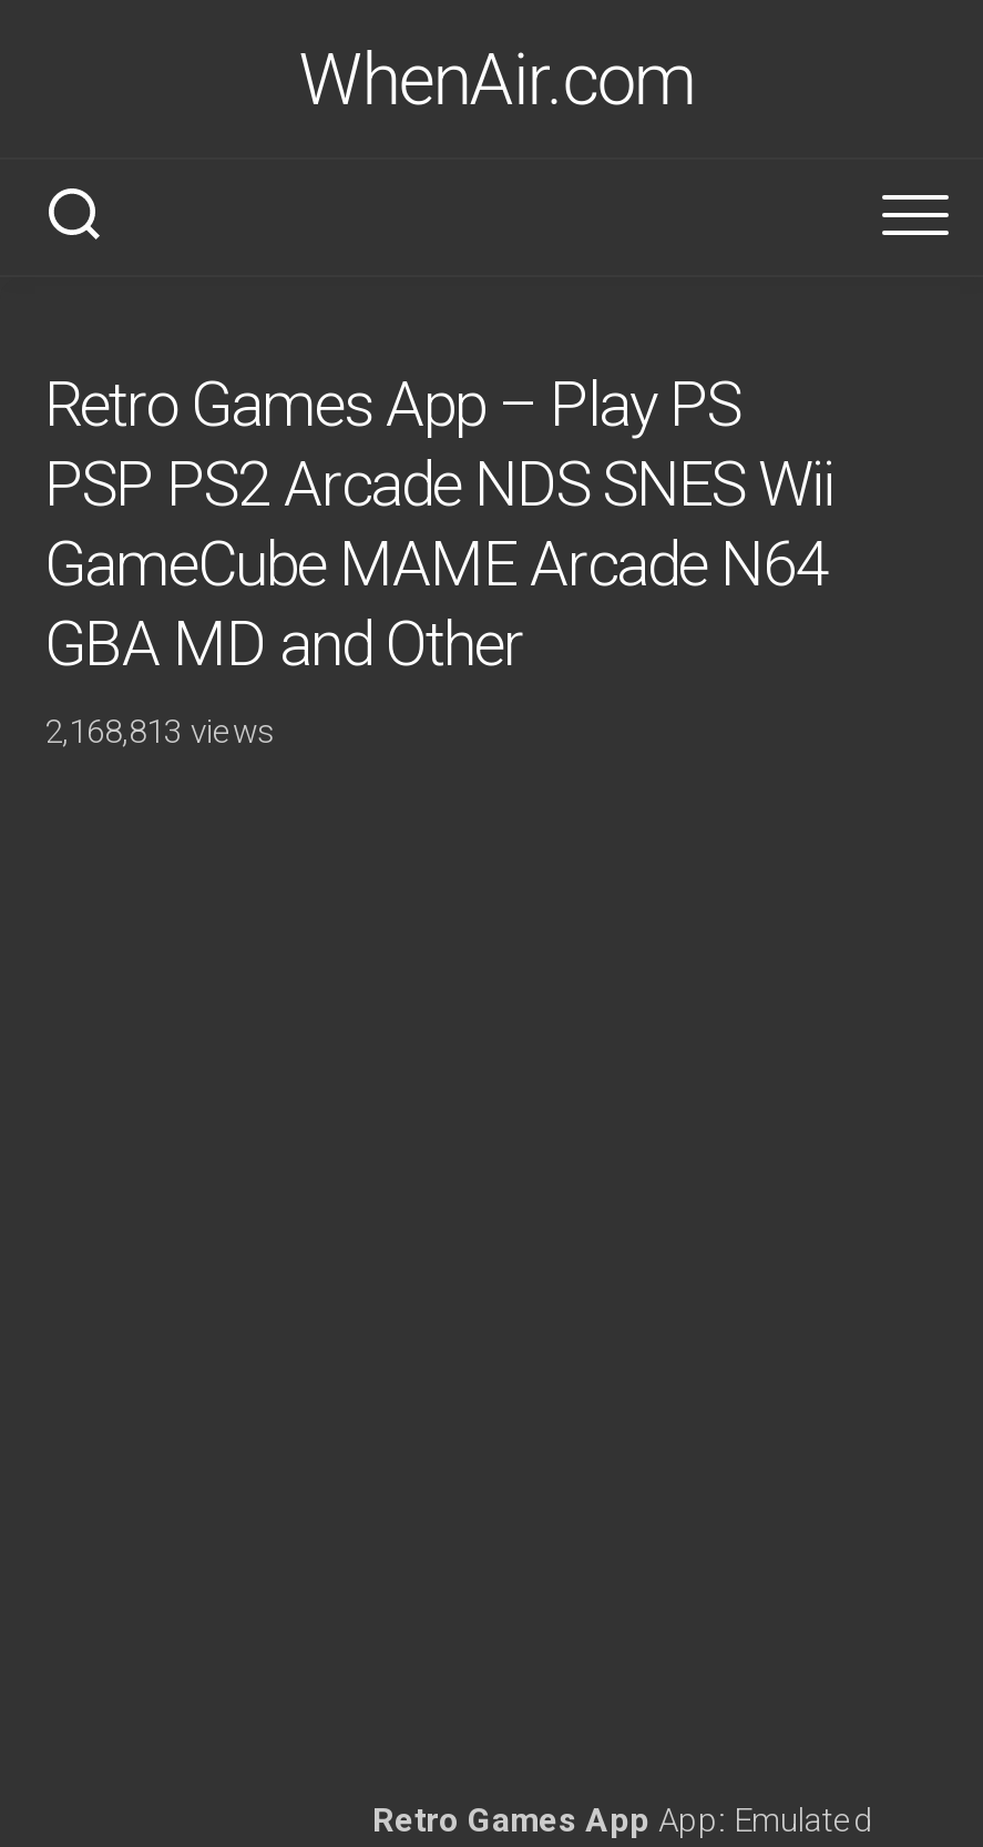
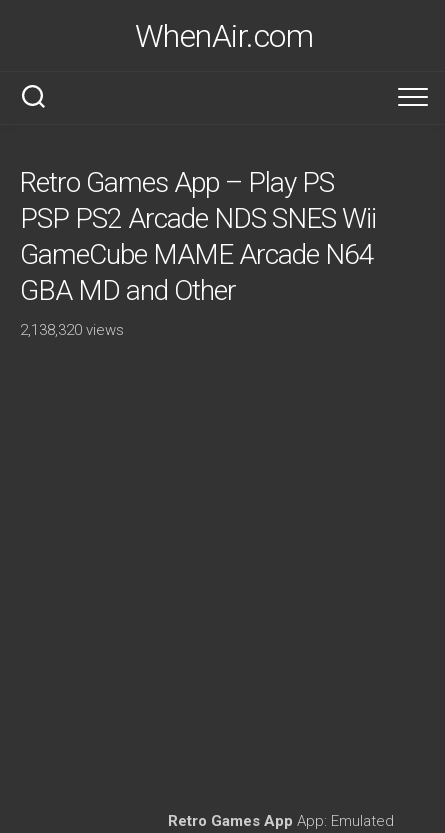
[44,712,275,752] 2,168,813 views -> [20,321,124,339] 2,138,320 views

